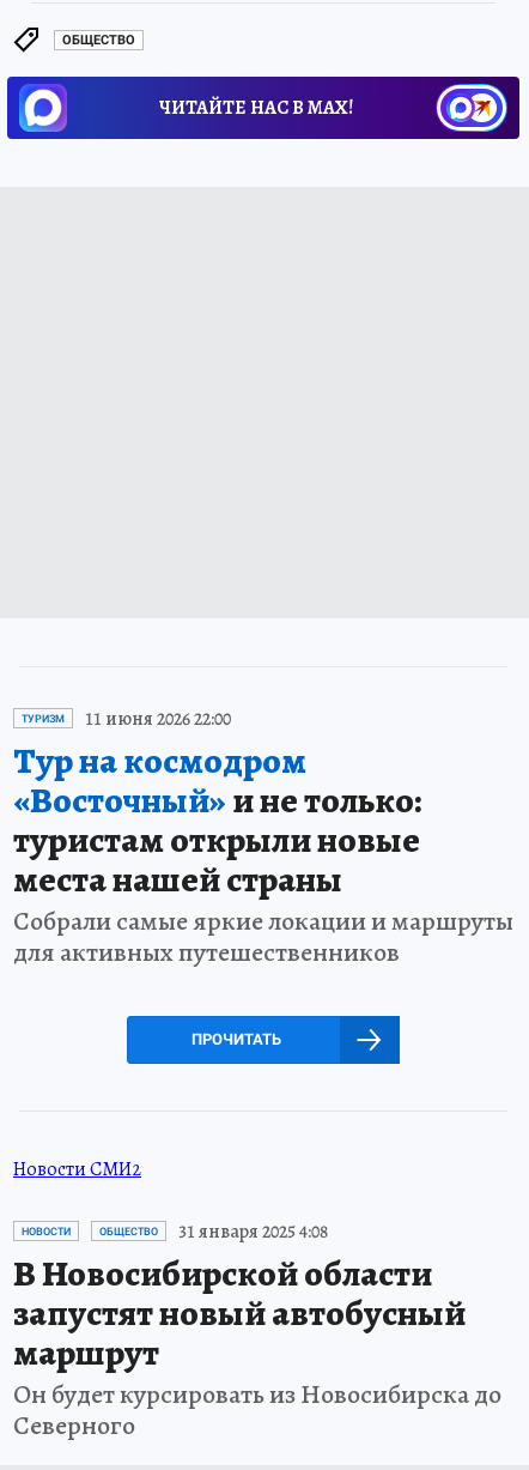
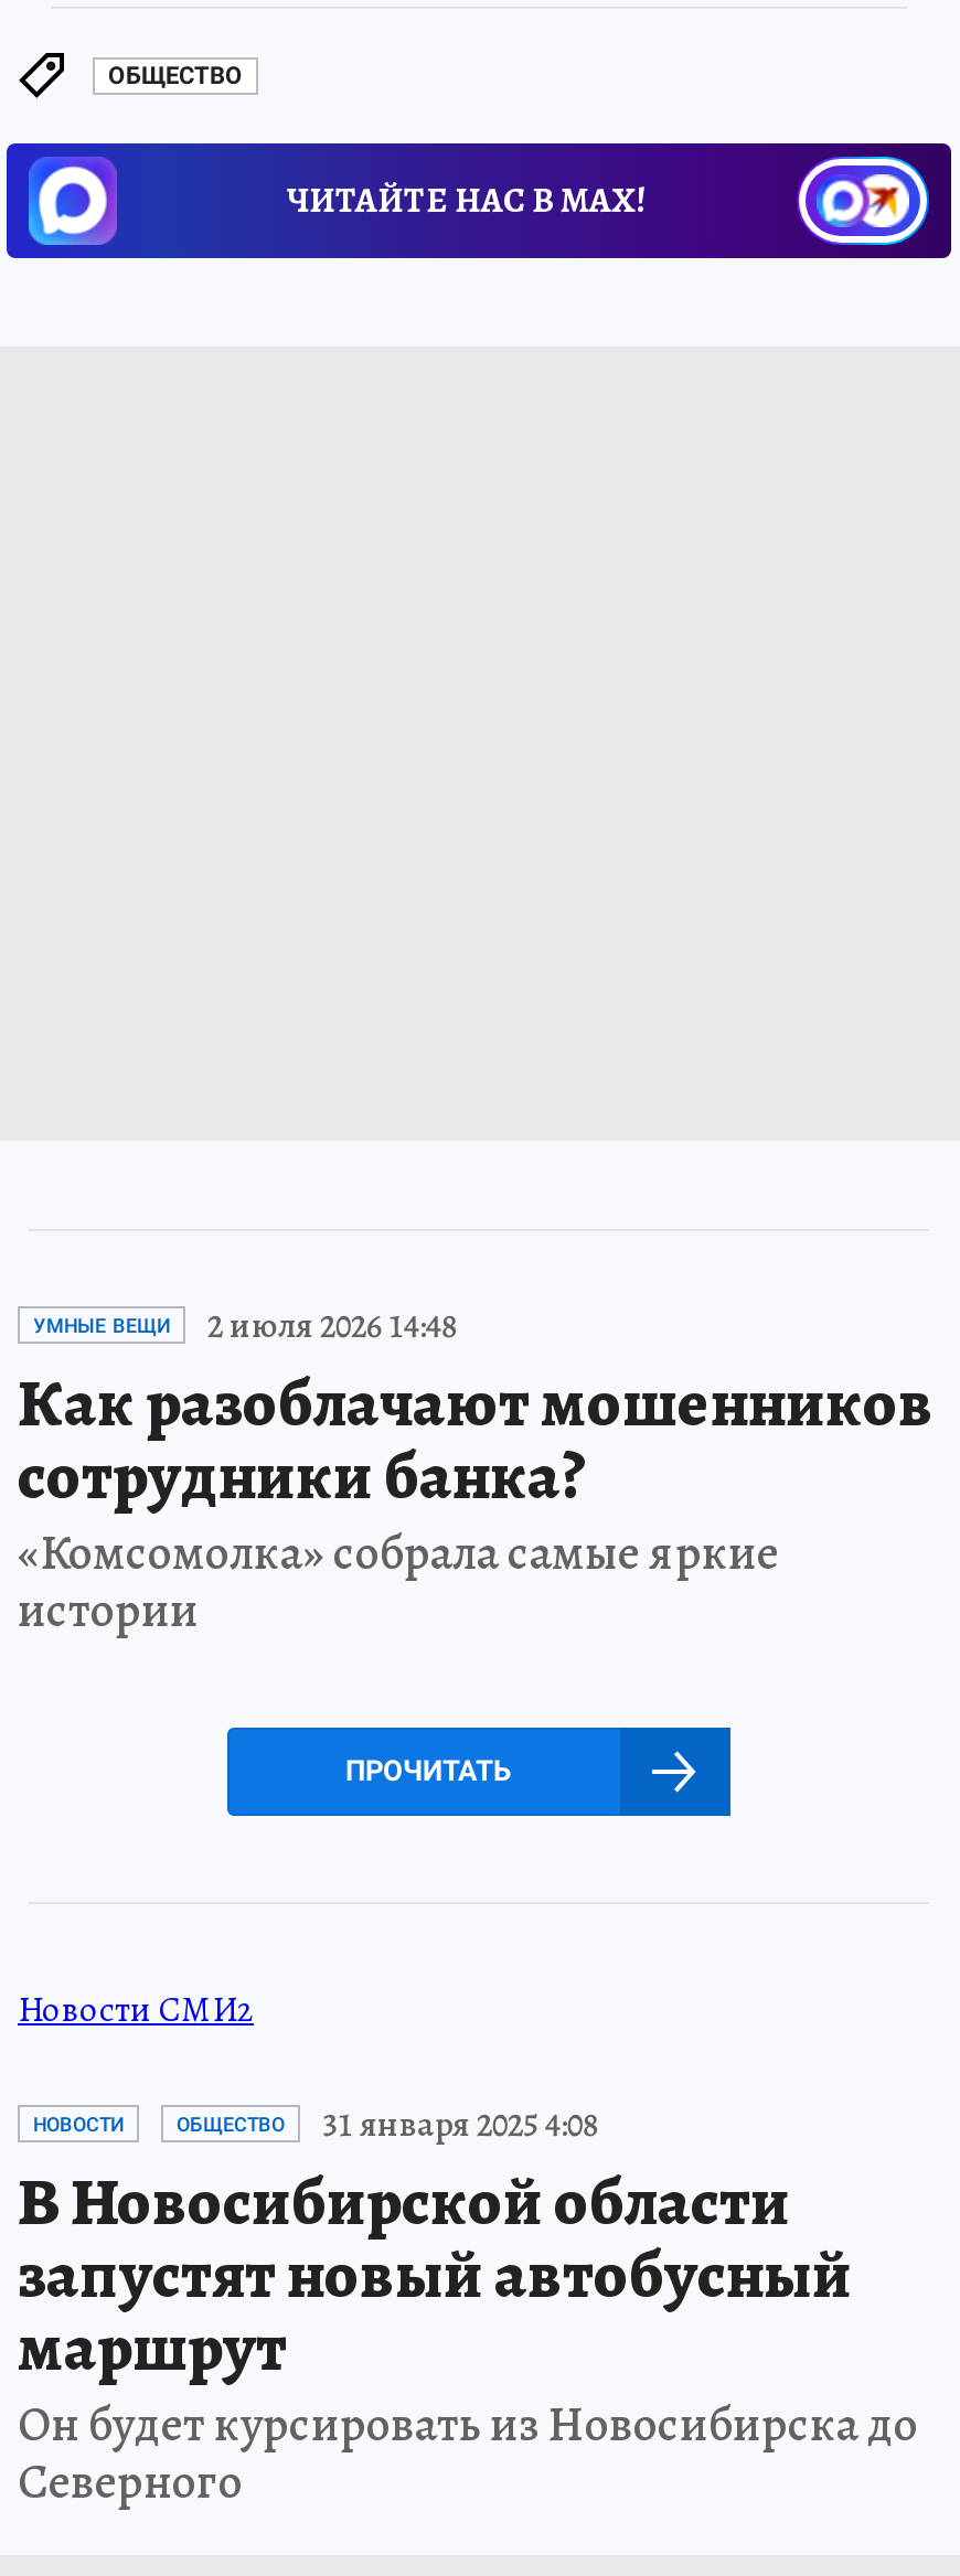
[13,705,513,970] ТУРИЗМ | 11 июня 2026 22:00 | Тур на космодром | «Восточный»и не только: | туристам открыли новые | места нашей страны | Собрали самые яркие локации и маршруты | для активных путешественников -> [18,1301,934,1643] УМНЫЕ ВЕЩИ | 2 июля 2026 14:48 | Как разоблачают мошенников | сотрудники банка? | «Комсомолка» собрала самые яркие | истории

